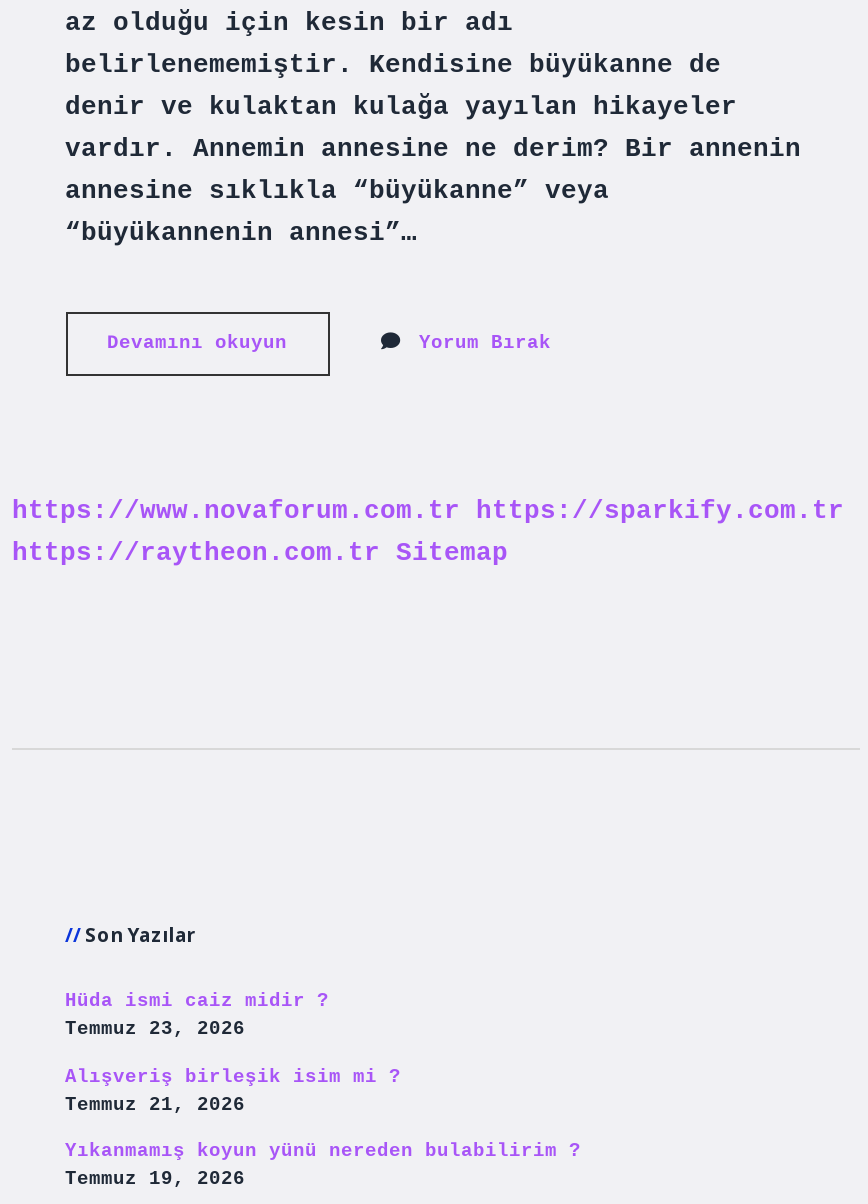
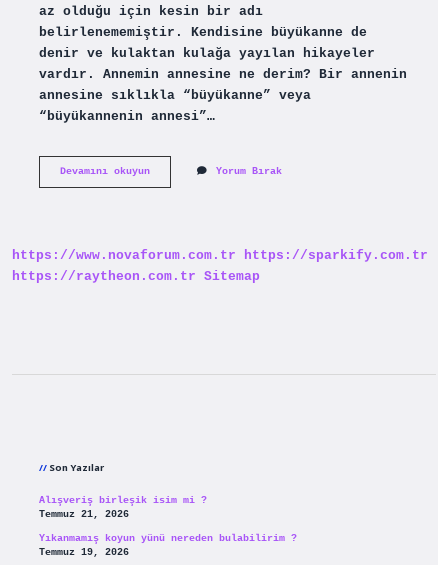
[65,991,329,1041] Hüda ismi caiz midir ? | Temmuz 23, 2026 -> none

